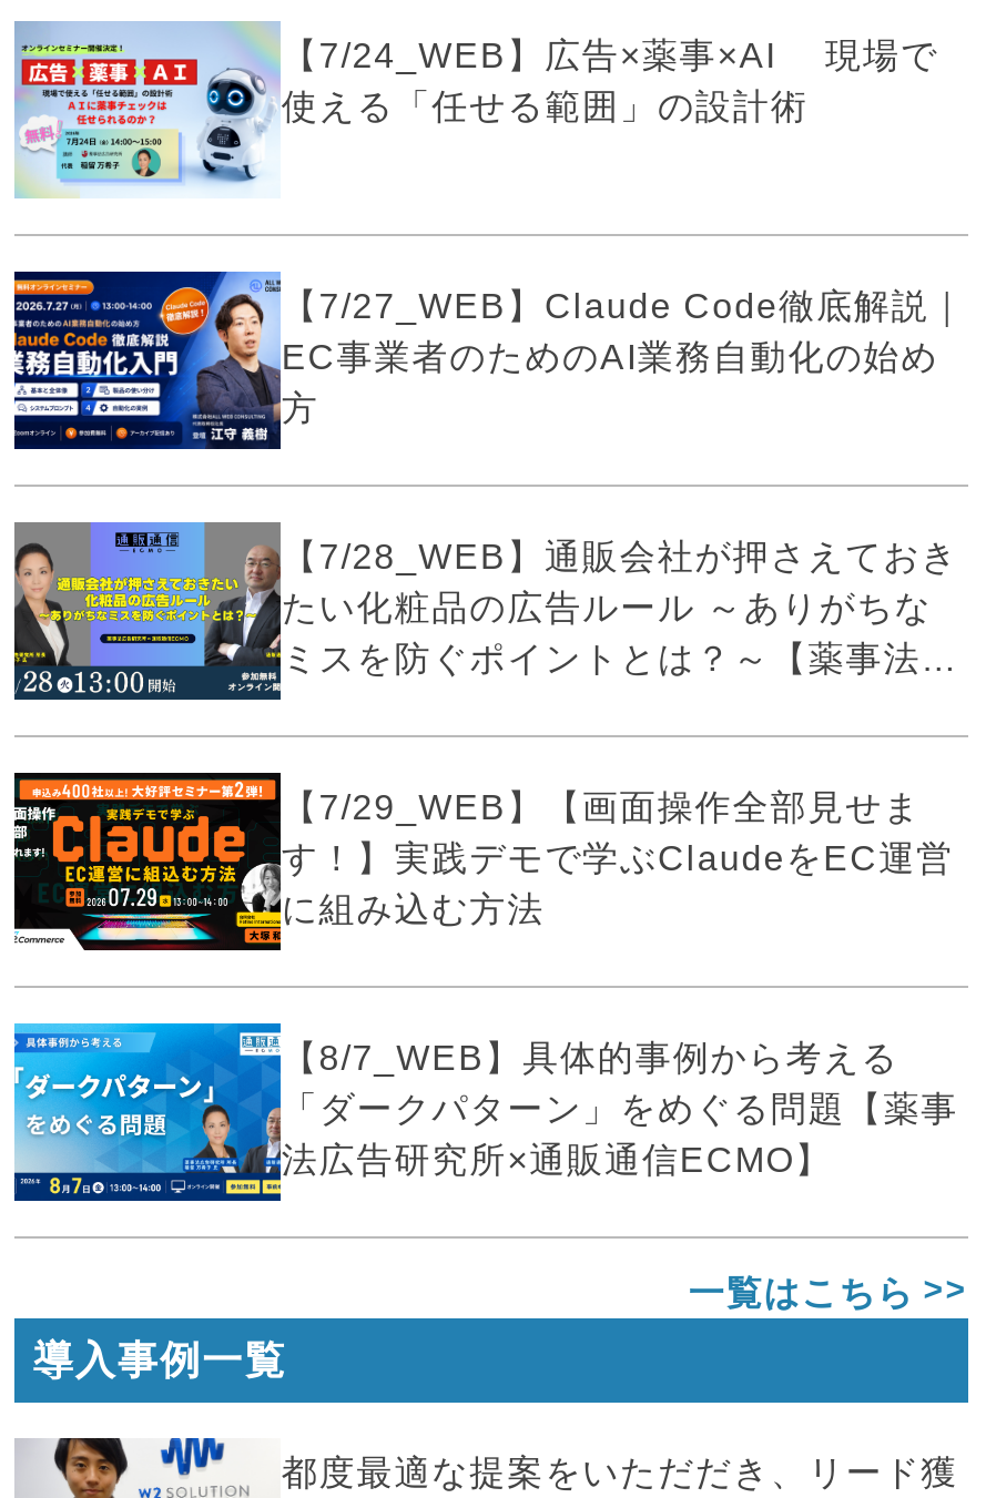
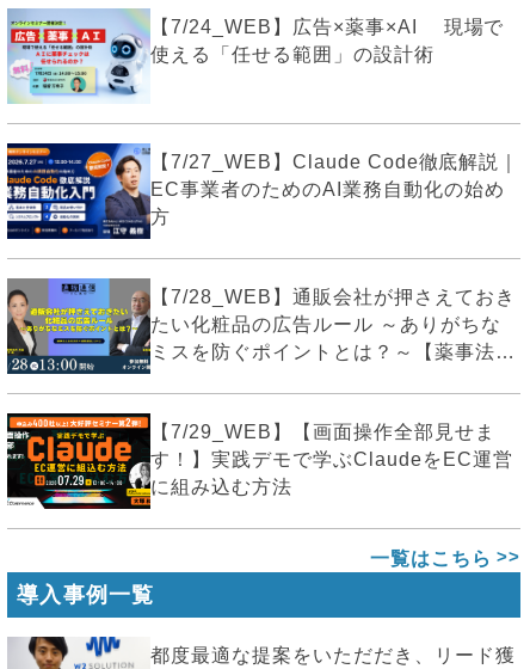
[12,1021,958,1203] [image] | 【8/7_WEB】具体的事例から考える | 「ダークパターン」をめぐる問題【薬事 | 法広告研究所×通販通信ECMO】 -> none

